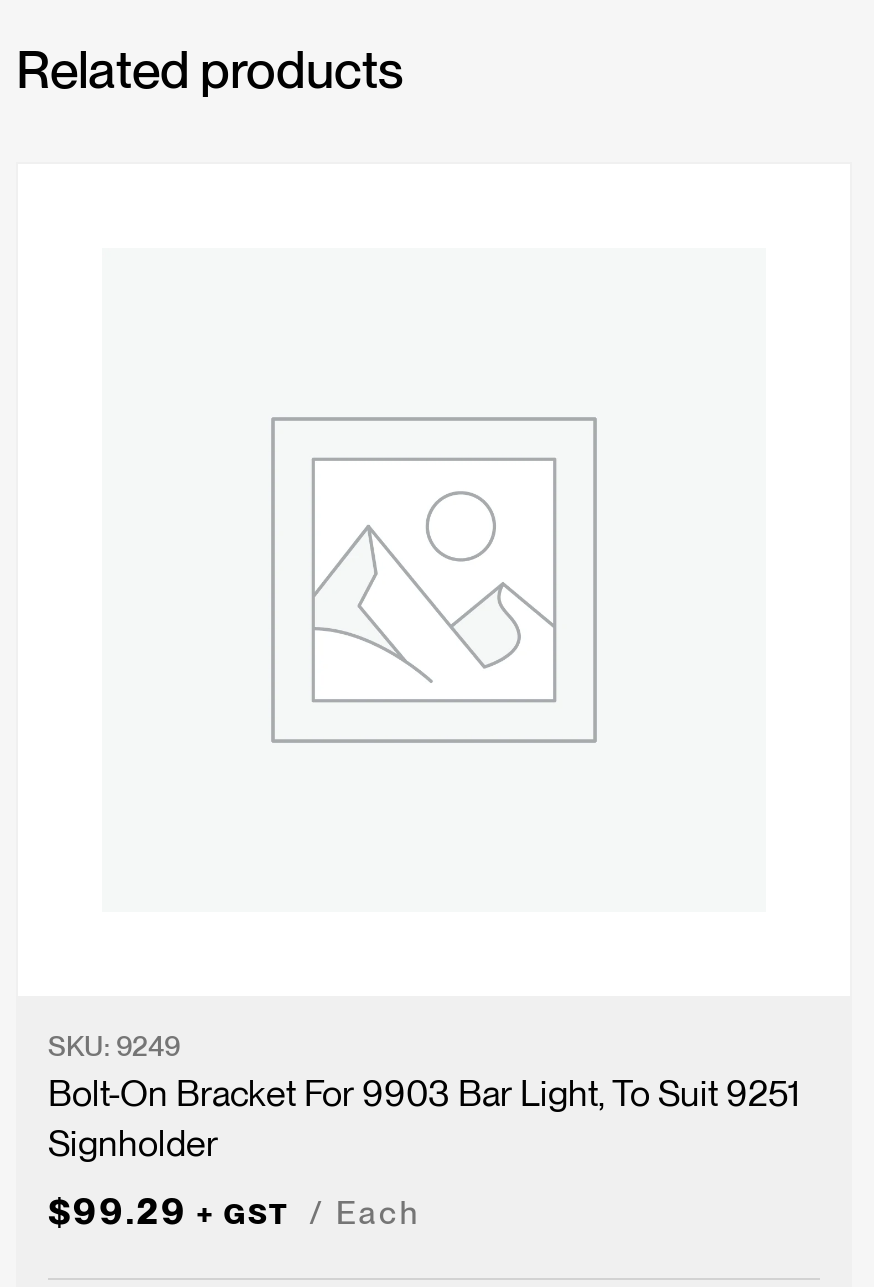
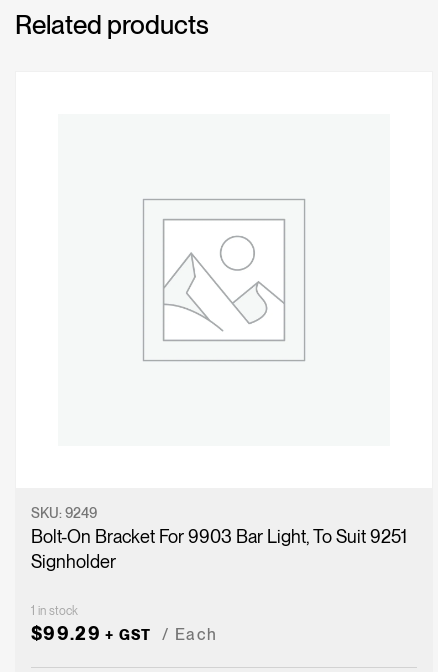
none -> [31,604,78,618] 1 in stock

